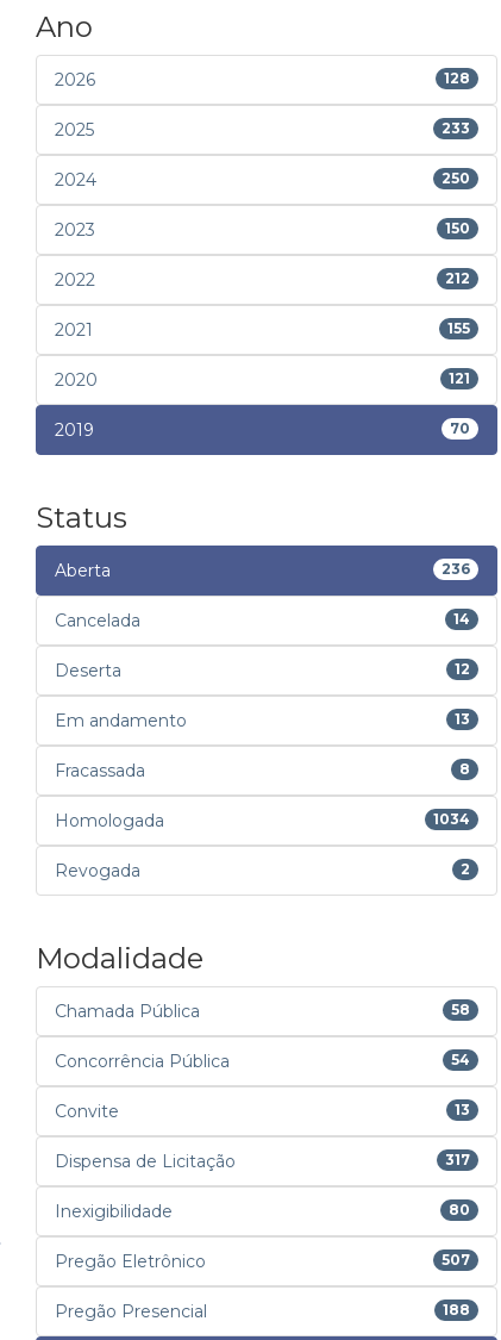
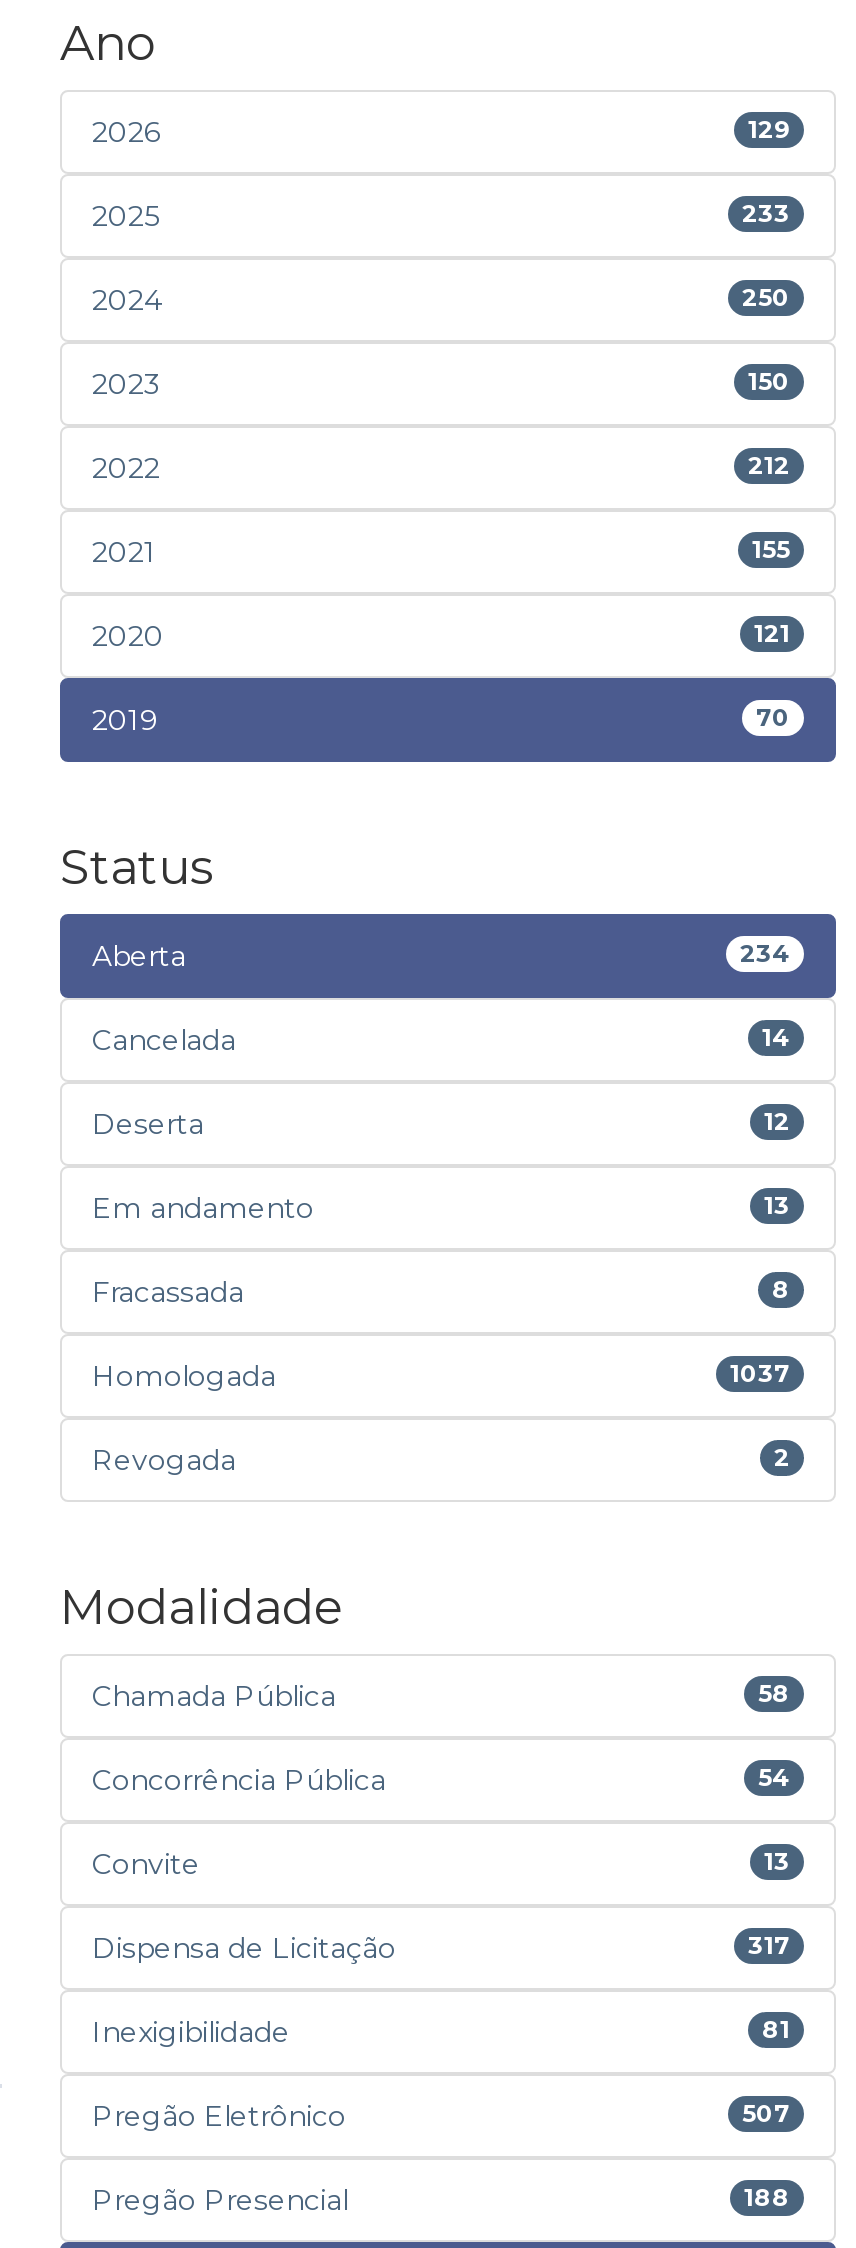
[444,69,470,87] 128 -> [748,114,790,144] 129
[441,560,470,578] 236 -> [740,938,790,968] 234
[433,810,470,828] 1034 -> [730,1358,790,1388] 1037
[449,1201,470,1219] 80 -> [762,2014,790,2044] 81

